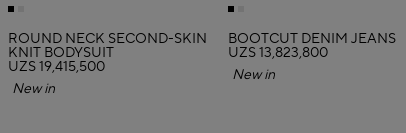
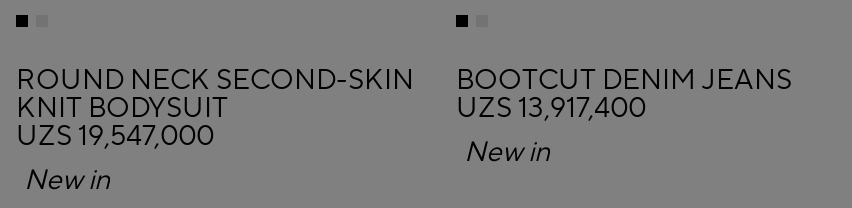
[228,44,328,62] UZS 13,823,800 -> [456,91,646,127] UZS 13,917,400
[8,58,105,76] UZS 19,415,500 -> [16,119,214,155] UZS 19,547,000

